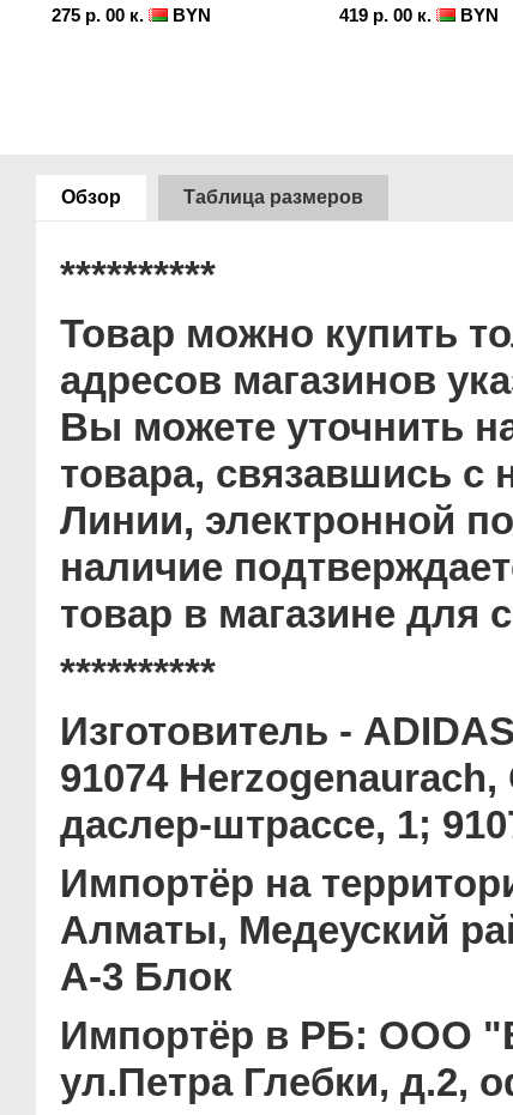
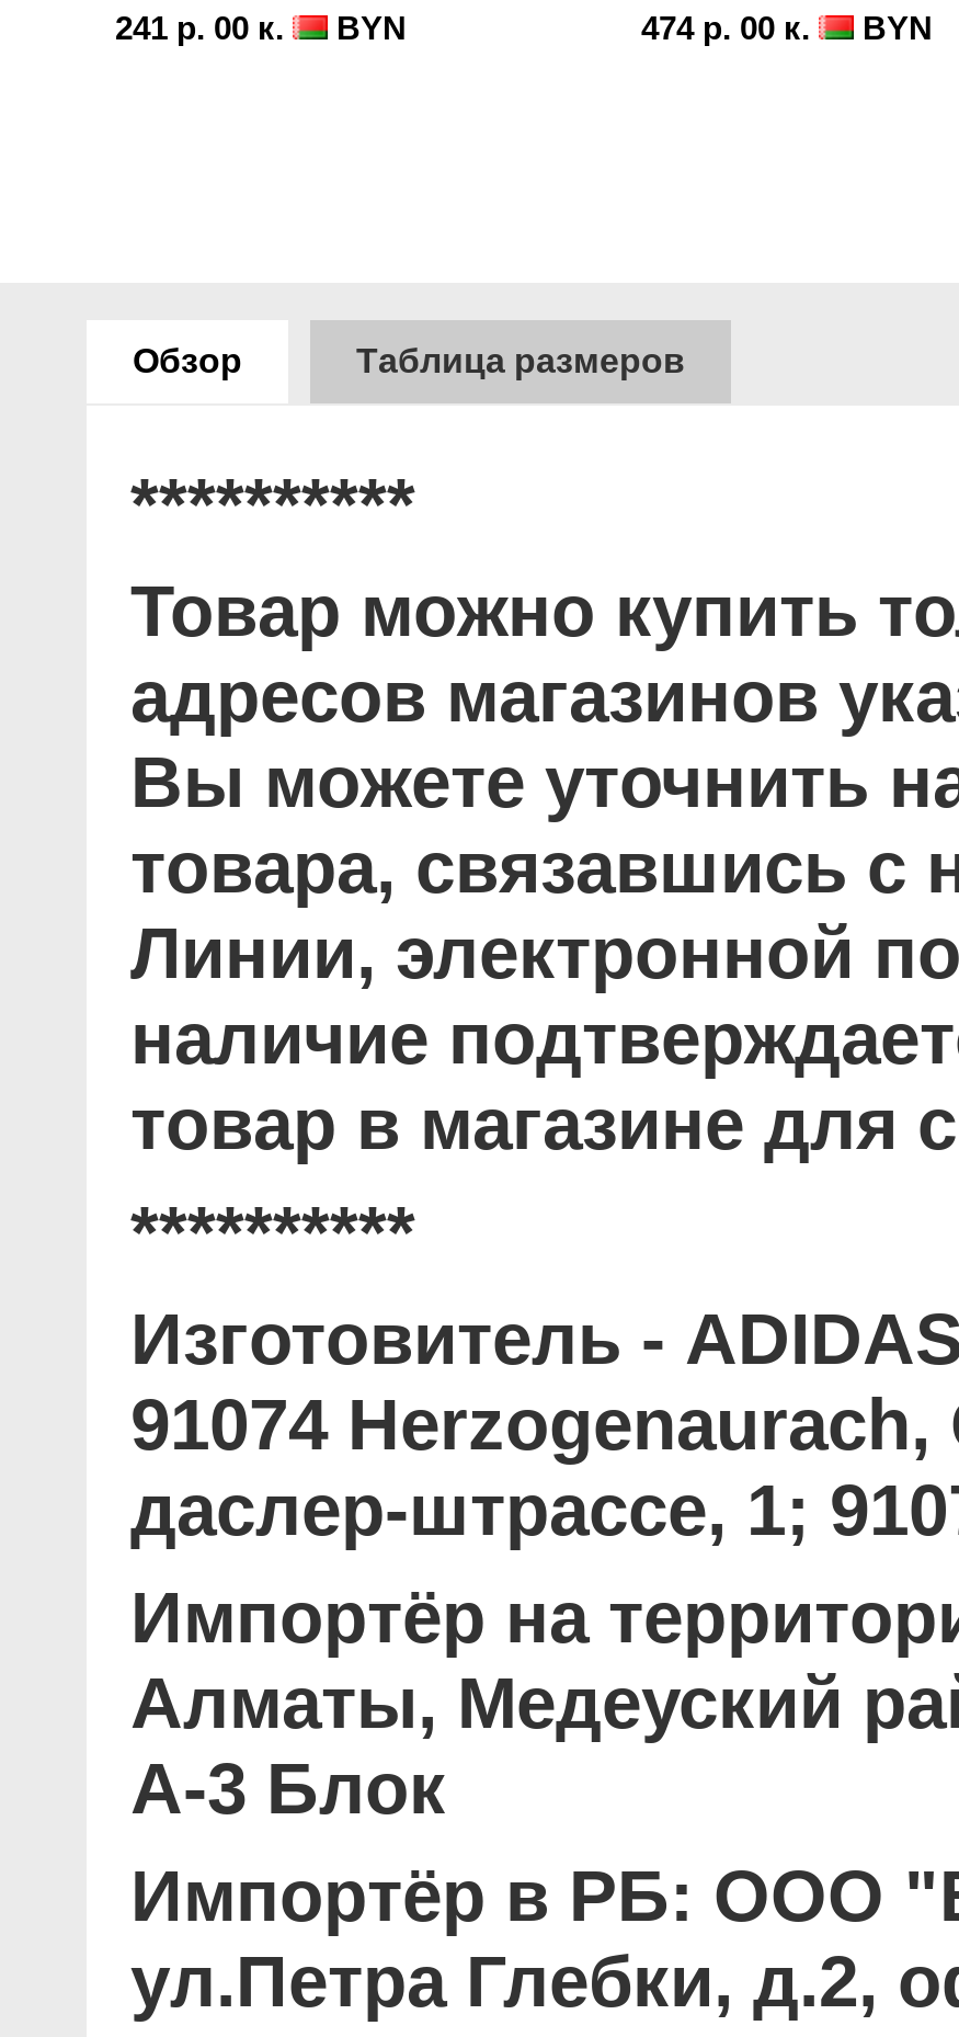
[52,5,211,25] 275 р. 00 к. BYN -> [115,9,407,46] 241 р. 00 к. BYN
[339,5,499,25] 419 р. 00 к. BYN -> [641,9,933,46] 474 р. 00 к. BYN

